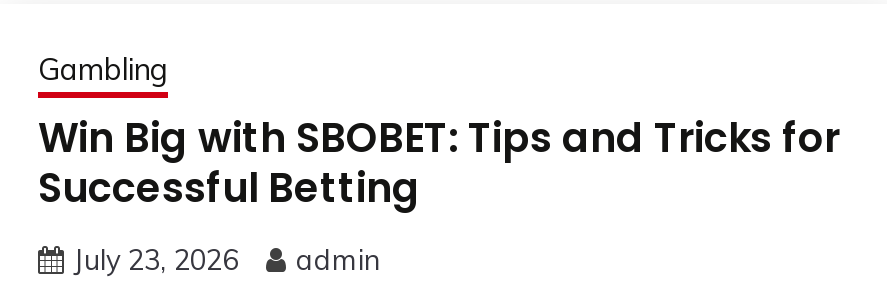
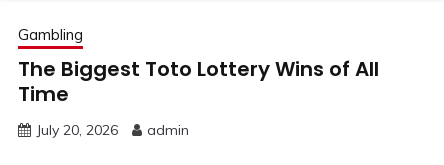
[38,110,840,216] Win Big with SBOBET: Tips and Tricks for | Successful Betting -> [18,55,379,108] The Biggest Toto Lottery Wins of All | Time
[74,242,380,278] July 23, 2026 admin -> [36,121,189,139] July 20, 2026 admin

